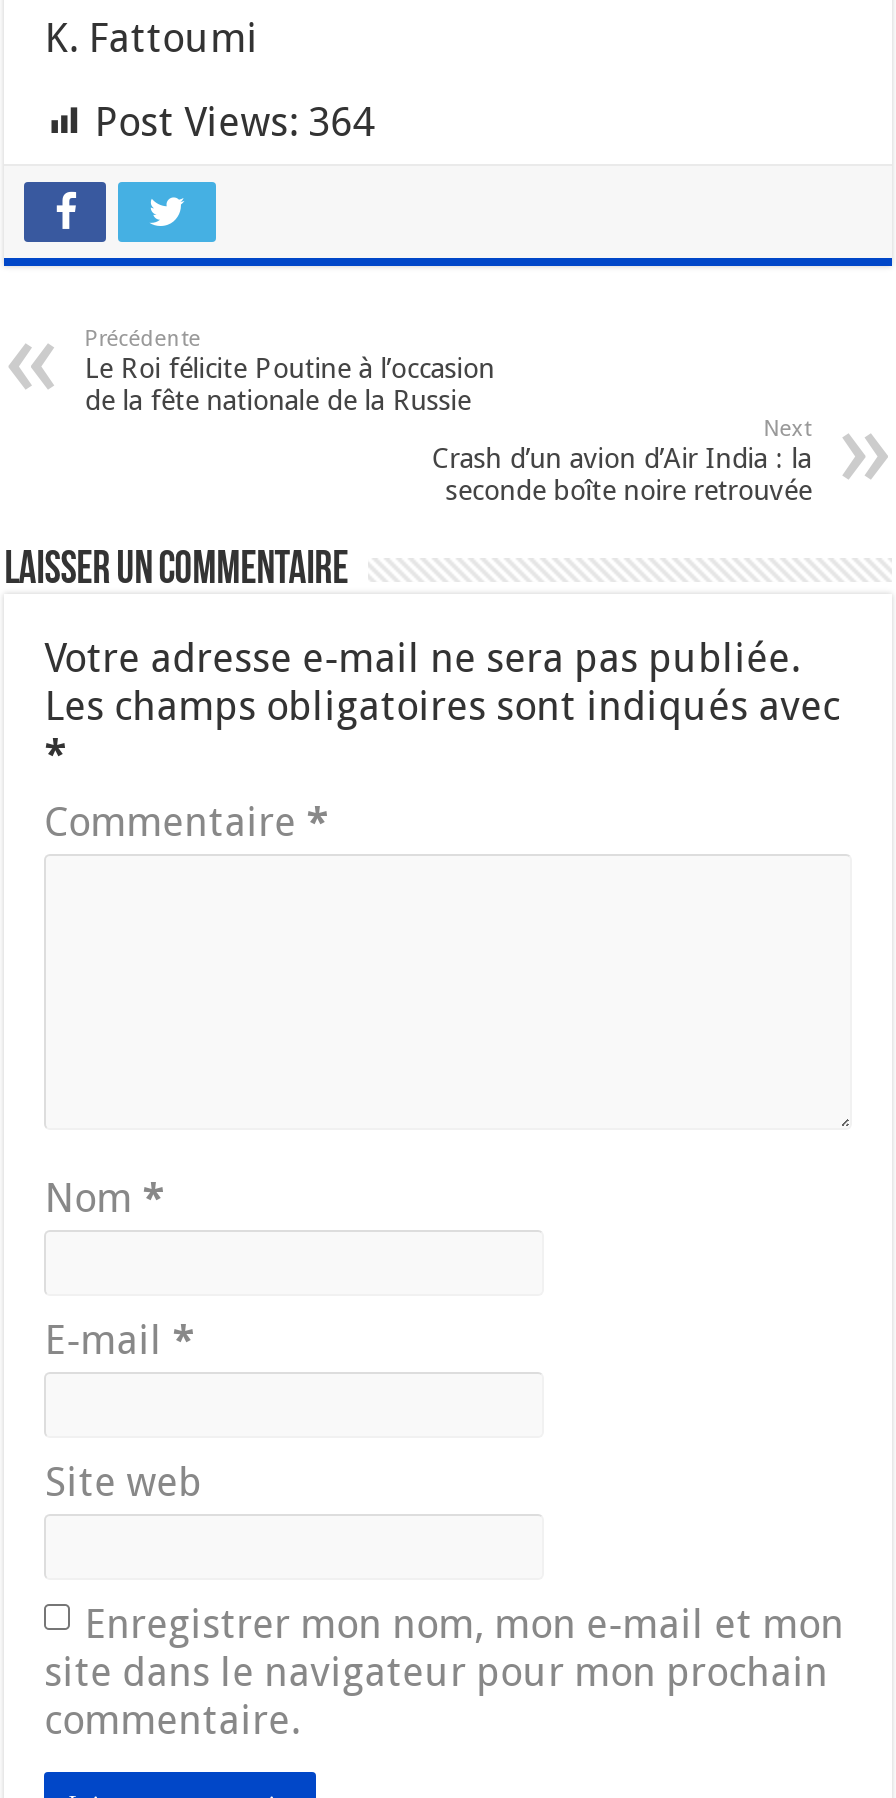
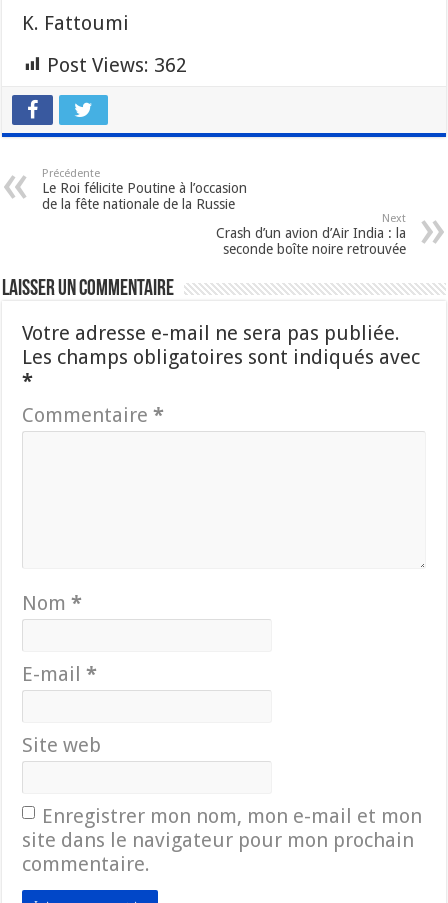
[94,97,374,145] Post Views: 364 -> [47,53,187,77] Post Views: 362

